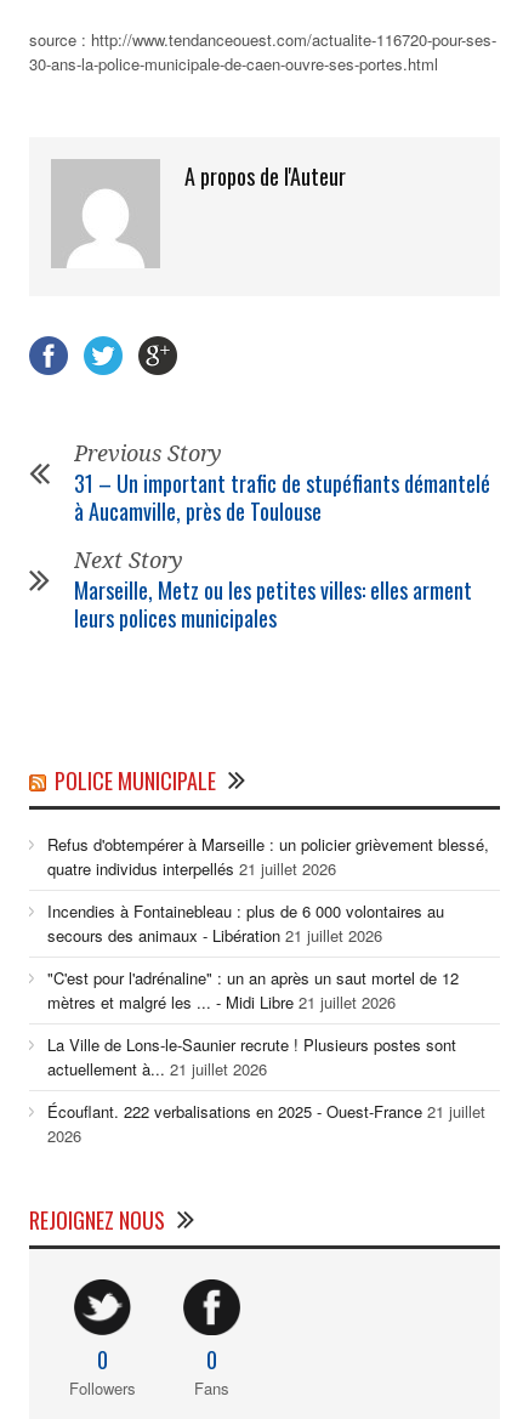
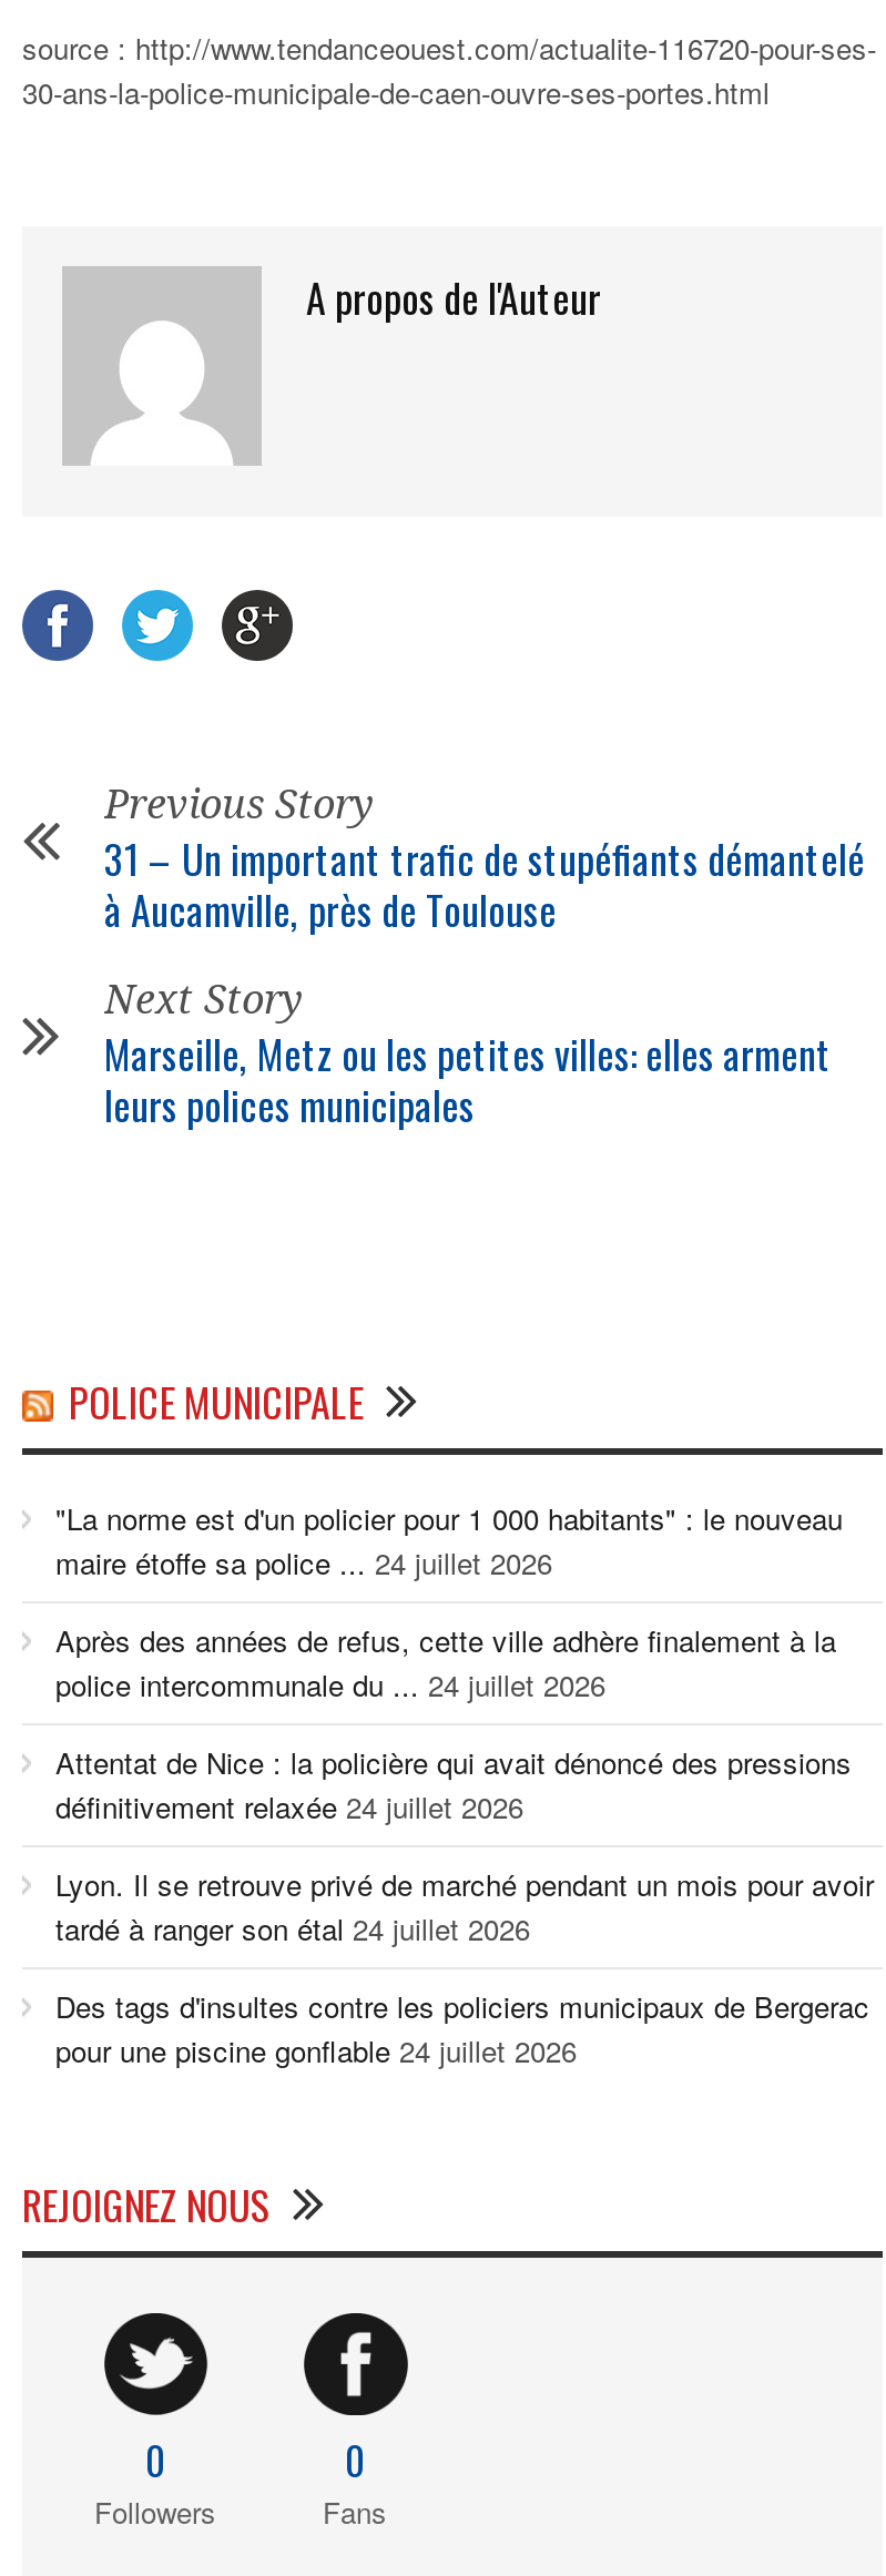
[47,833,489,880] Refus d'obtempérer à Marseille : un policier grièvement blessé, | quatre individus interpellés 21 juillet 2026 -> [55,1497,843,1584] "La norme est d'un policier pour 1 000 habitants" : le nouveau | maire étoffe sa police ... 24 juillet 2026
[47,900,444,947] Incendies à Fontainebleau : plus de 6 000 volontaires au | secours des animaux - Libération 21 juillet 2026 -> [55,1619,836,1706] Après des années de refus, cette ville adhère finalement à la | police intercommunale du ... 24 juillet 2026
[47,966,459,1014] "C'est pour l'adrénaline" : un an après un saut mortel de 12 | mètres et malgré les ... - Midi Libre 21 juillet 2026 -> [55,1741,852,1828] Attentat de Nice : la policière qui avait dénoncé des pressions | définitivement relaxée 24 juillet 2026
[47,1033,456,1081] La Ville de Lons-le-Saunier recrute ! Plusieurs postes sont | actuellement à... 21 juillet 2026 -> [55,1863,874,1950] Lyon. Il se retrouve privé de marché pendant un mois pour avoir | tardé à ranger son étal 24 juillet 2026
[47,1100,485,1147] Écouflant. 222 verbalisations en 2025 - Ouest-France 21 juillet | 2026 -> [55,1985,869,2072] Des tags d'insultes contre les policiers municipaux de Bergerac | pour une piscine gonflable 24 juillet 2026

